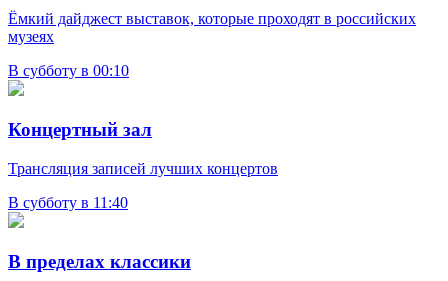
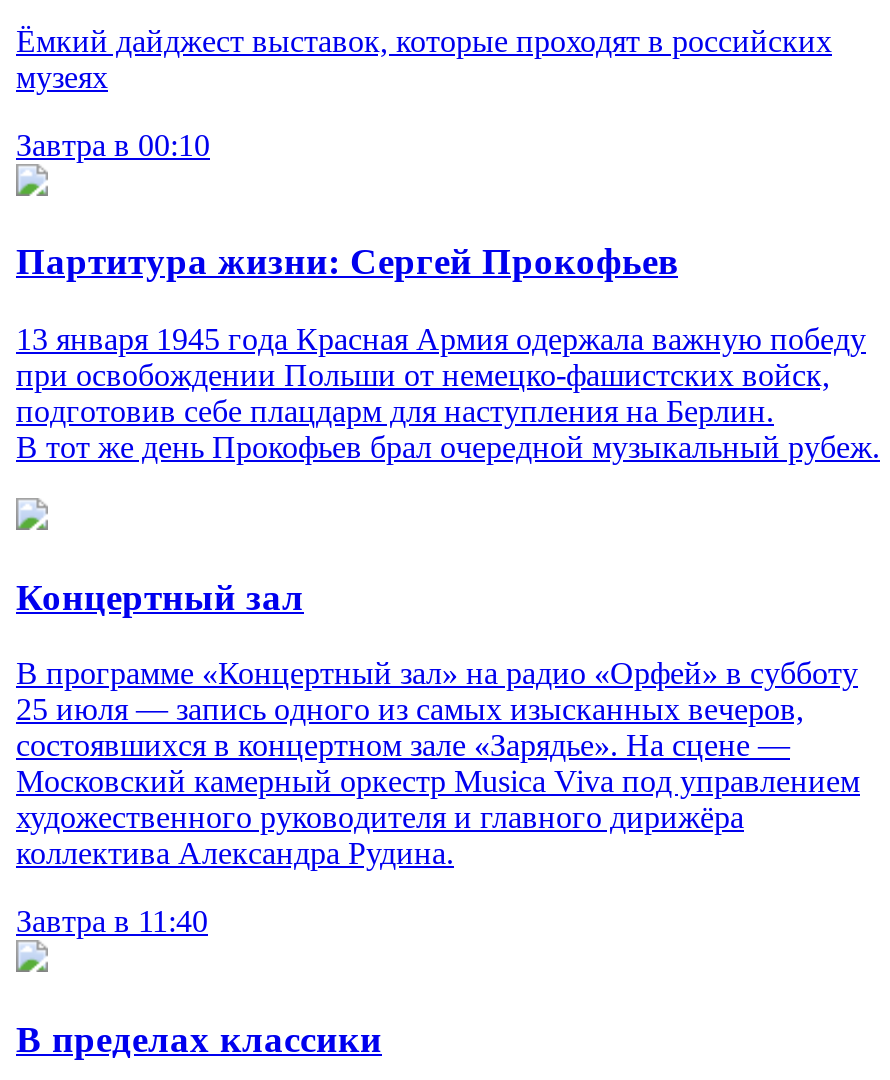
[8,62,129,79] В субботу в 00:10 -> [16,127,880,464] Завтра в 00:10 | Партитура жизни: Сергей Прокофьев | 13 января 1945 года Красная Армия одержала важную победу | при освобождении Польши от немецко-фашистских войск, | подготовив себе плацдарм для наступления на Берлин. | В тот же день Прокофьев брал очередной музыкальный рубеж.
[8,160,278,177] Трансляция записей лучших концертов -> [16,657,860,871] В программе «Концертный зал» на радио «Орфей» в субботу | 25 июля — запись одного из самых изысканных вечеров, | состоявшихся в концертном зале «Зарядье». На сцене — | Московский камерный оркестр Musica Viva под управлением | художественного руководителя и главного дирижёра | коллектива Александра Рудина.
[8,194,128,211] В субботу в 11:40 -> [16,905,208,939] Завтра в 11:40

